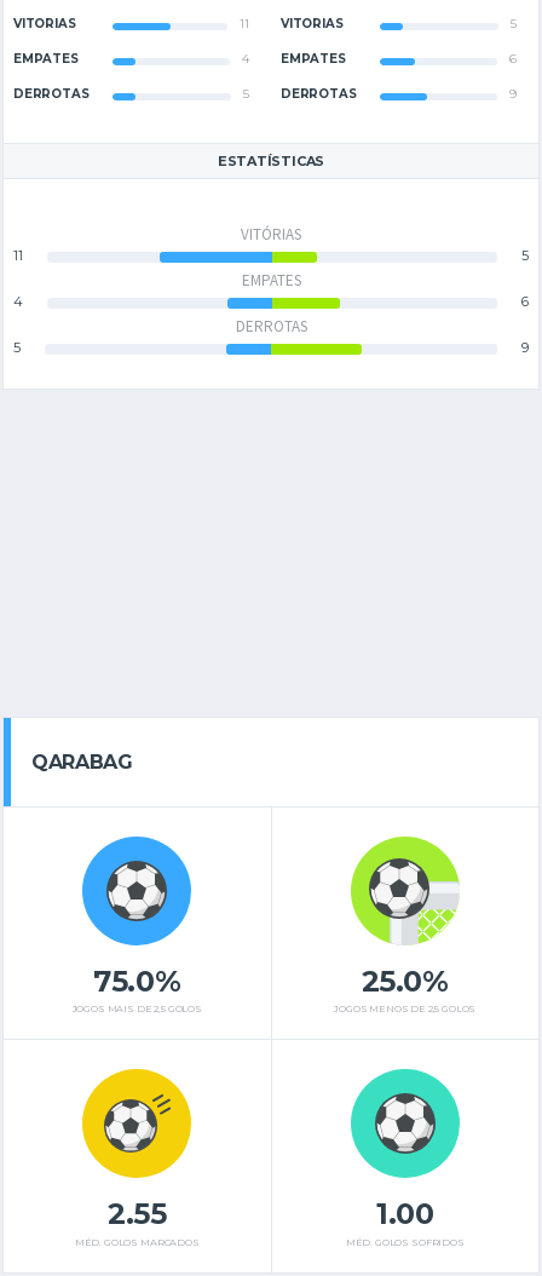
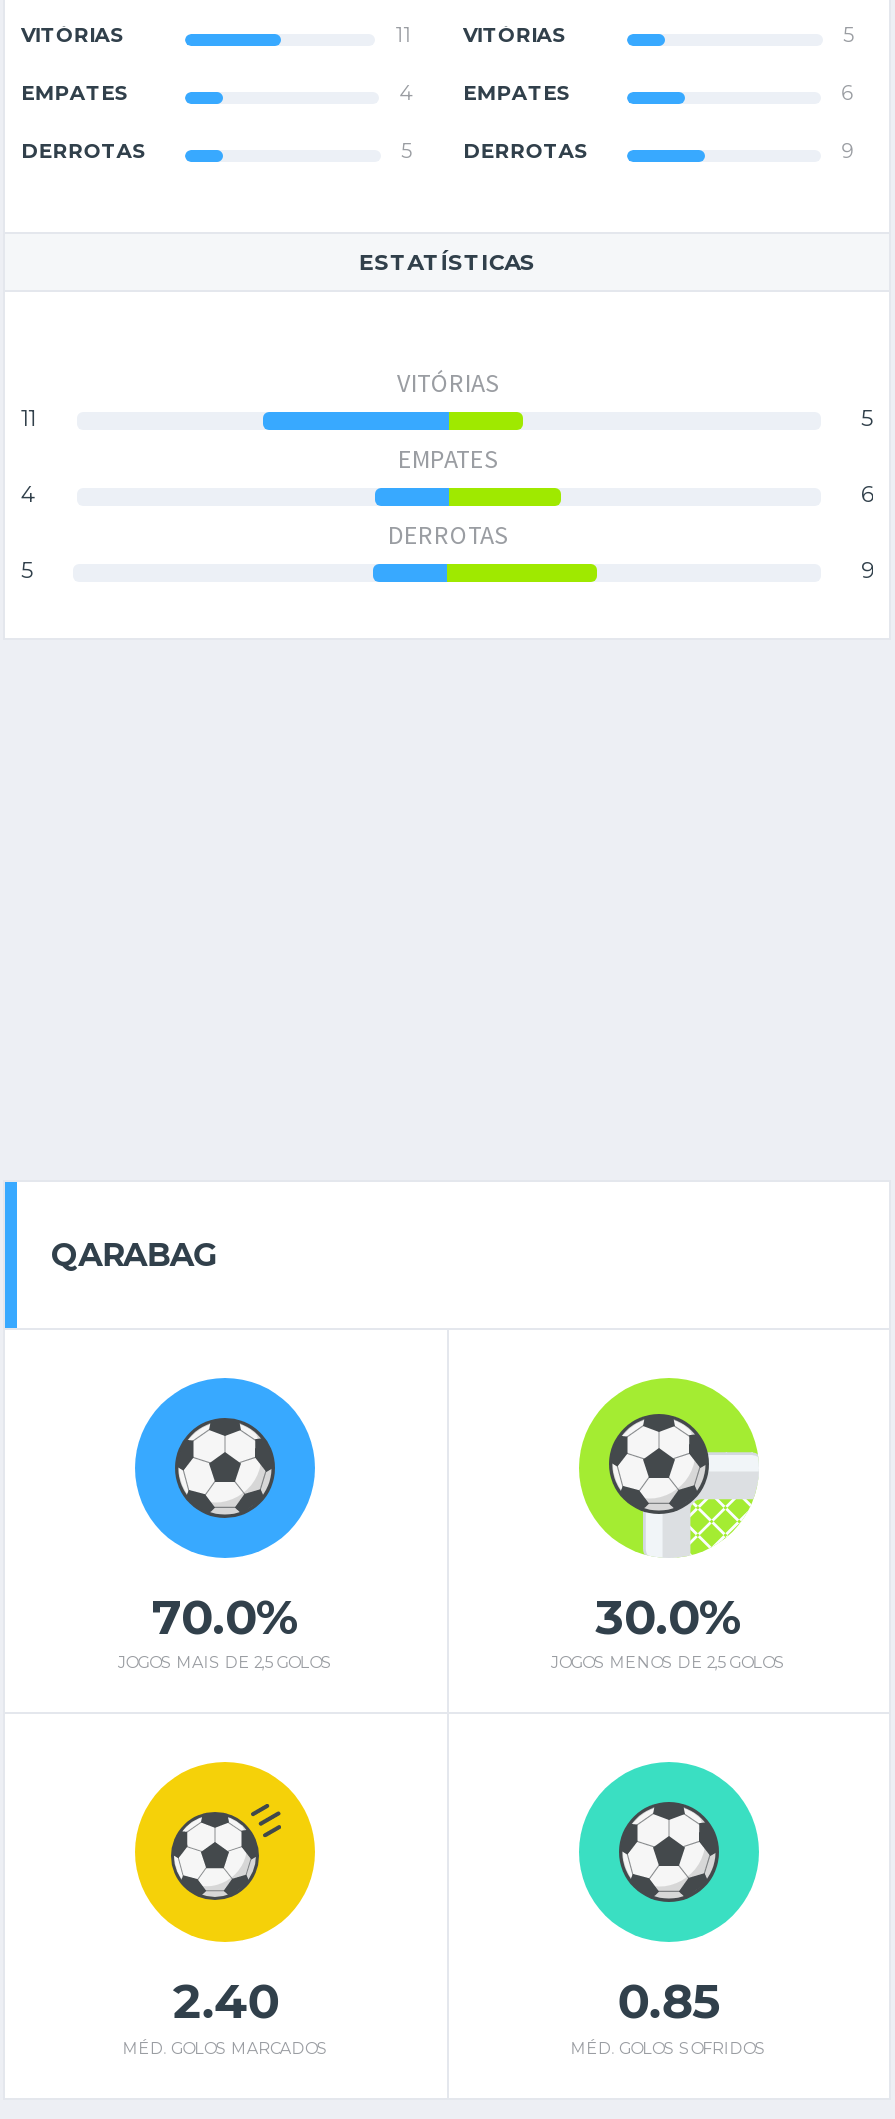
[94,963,180,998] 75.0% -> [152,1587,299,1645] 70.0%
[362,963,448,998] 25.0% -> [595,1587,742,1645] 30.0%
[108,1197,166,1232] 2.55 -> [172,1973,279,2031] 2.40
[376,1197,433,1232] 1.00 -> [617,1973,720,2031] 0.85

